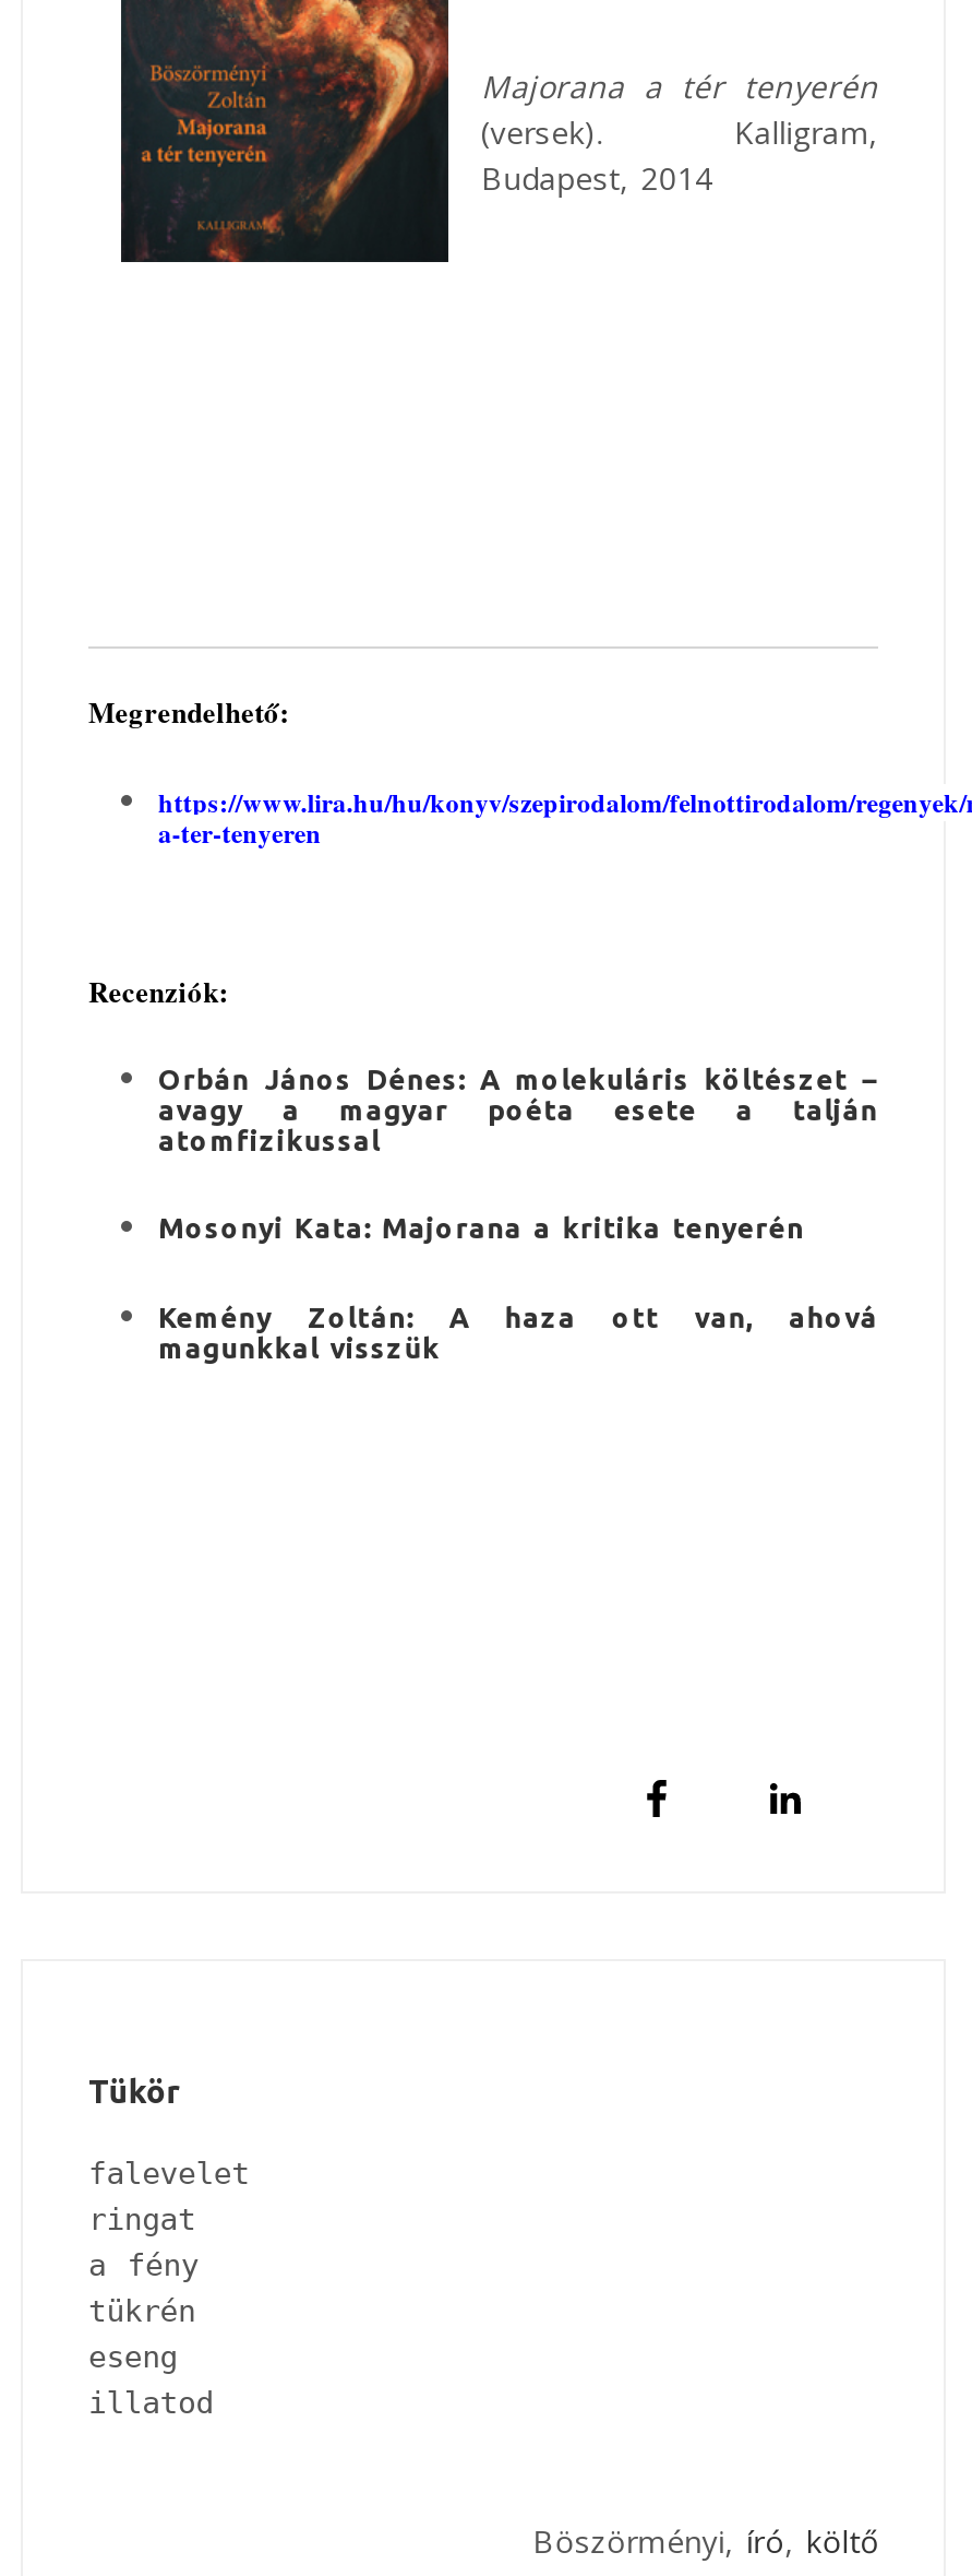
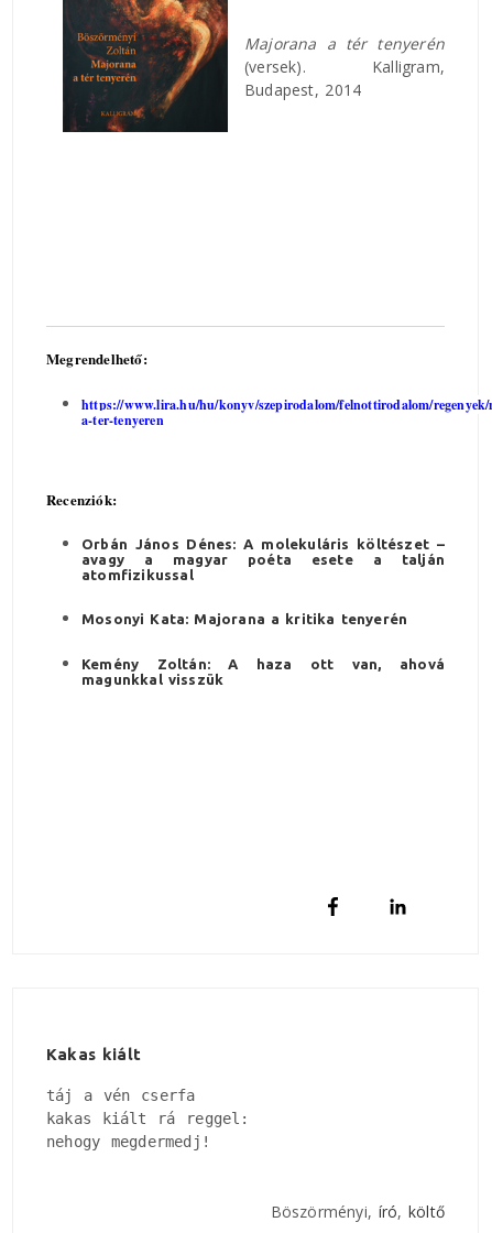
[88,2073,180,2110] Tükör -> [46,1045,141,1064] Kakas kiált
[88,2157,249,2421] falevelet | ringat | a fény | tükrén | eseng | illatod -> [46,1087,249,1151] táj a vén cserfa | kakas kiált rá reggel: | nehogy megdermedj!

